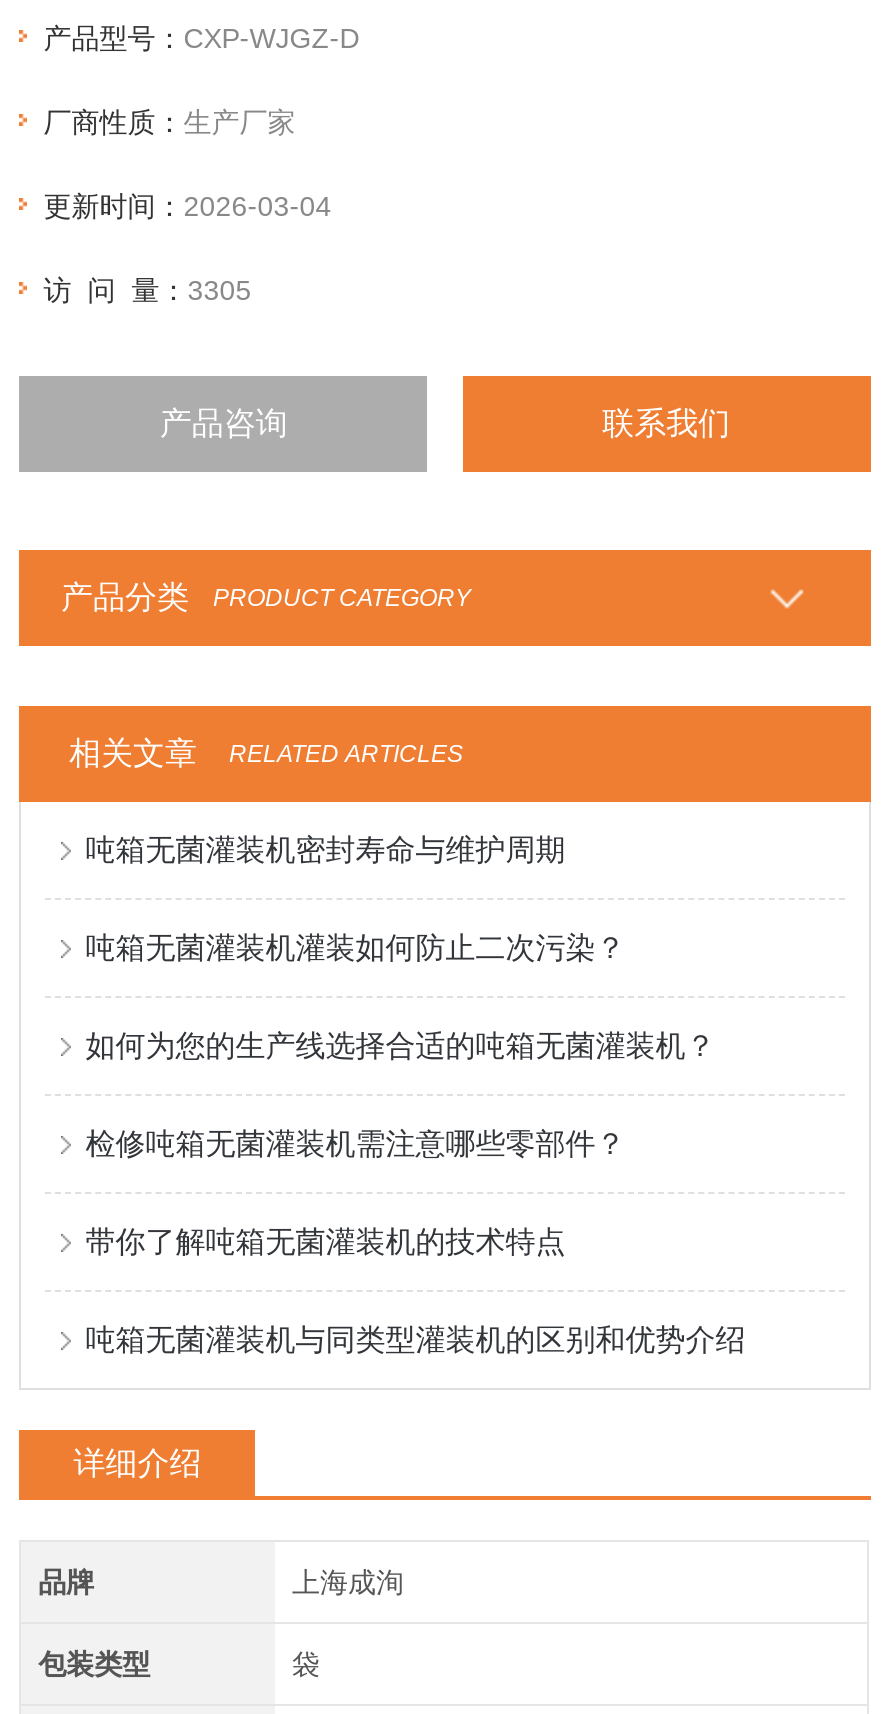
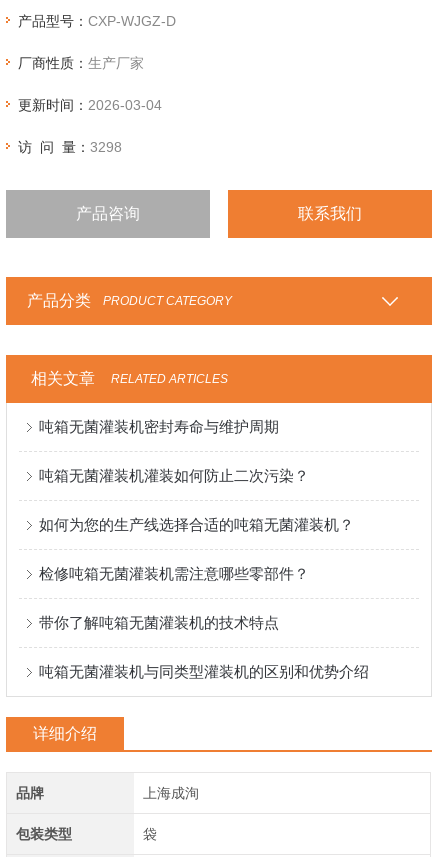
[43,274,251,306] 访 问 量：3305 -> [18,139,122,155] 访 问 量：3298

